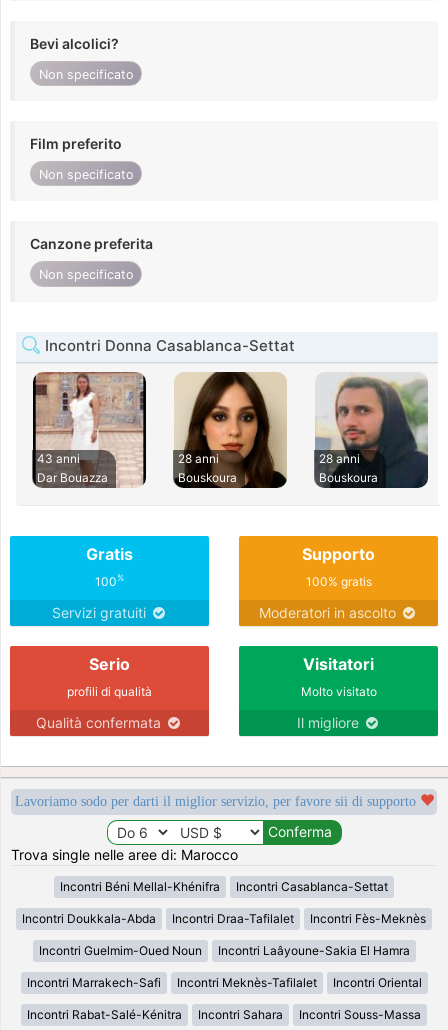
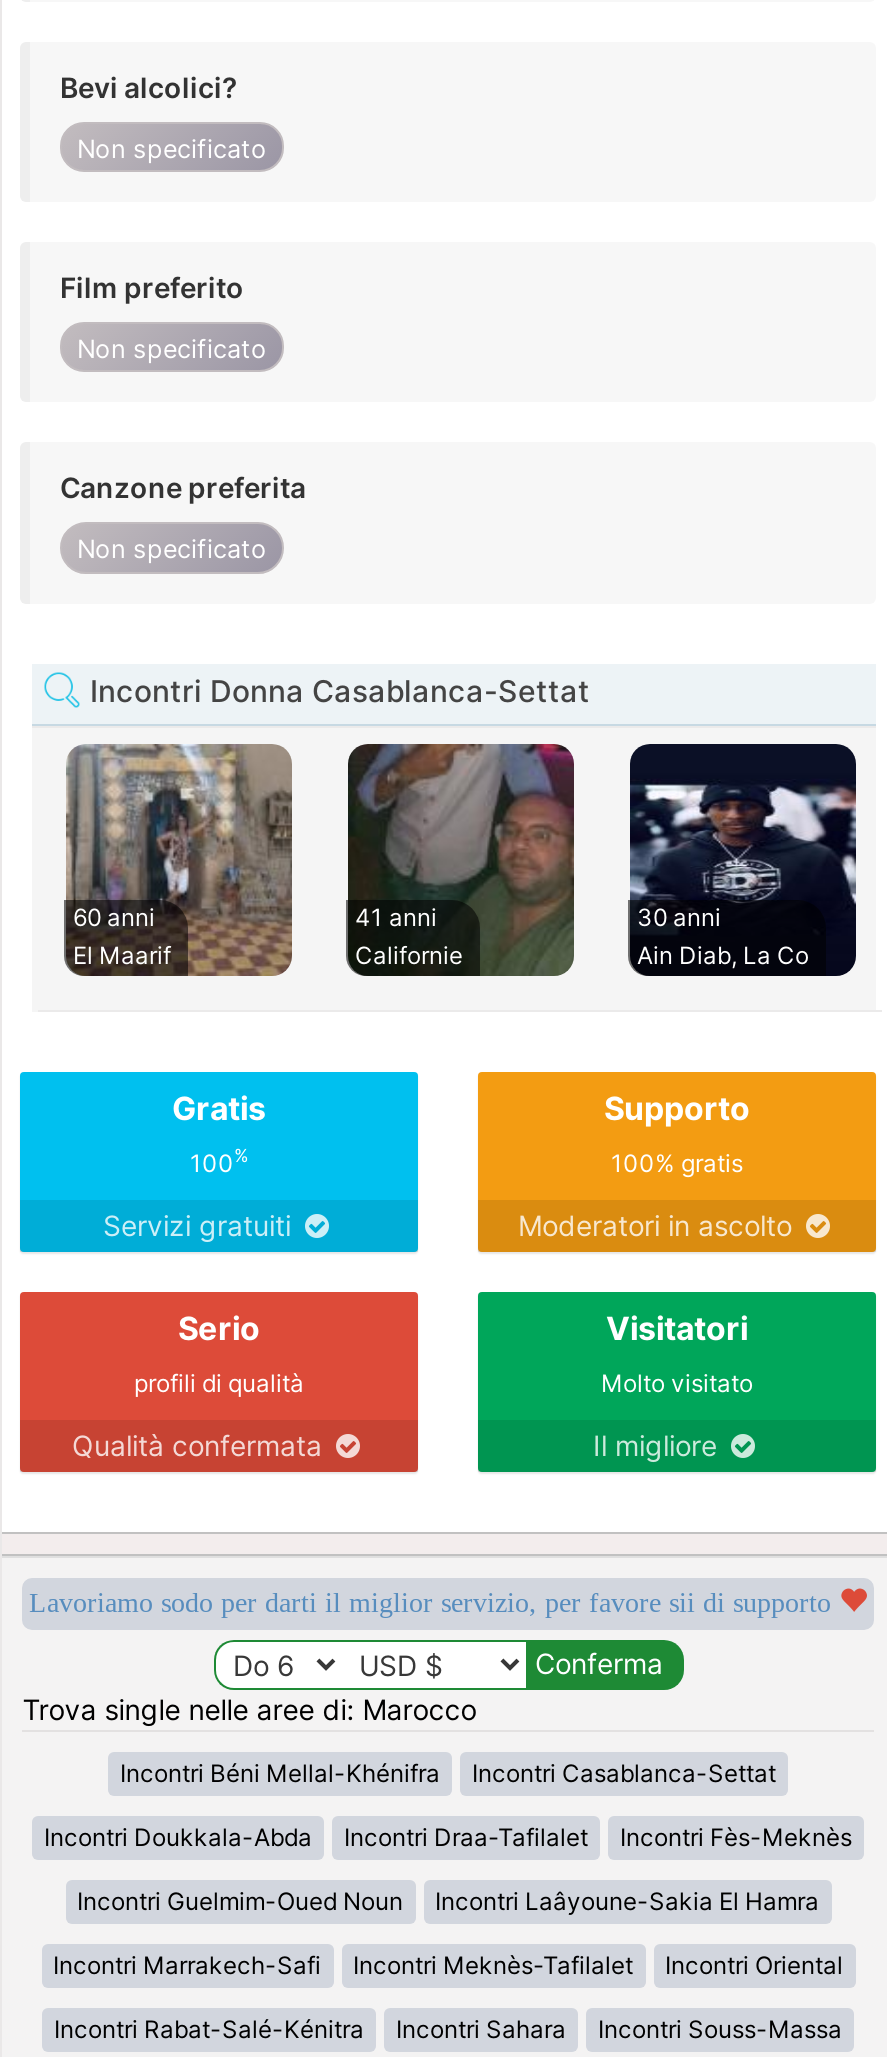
[32,371,147,488] [image] | 43 anni | Dar Bouazza -> [64,744,294,978] [image] | 60 anni | El Maarif
[174,372,287,487] [image] | 28 anni | Bouskoura -> [346,742,576,976] [image] | 41 anni | Californie
[315,372,428,485] [image] | 28 anni | Bouskoura -> [628,742,856,969] [image] | 30 anni | Ain Diab, La Co

